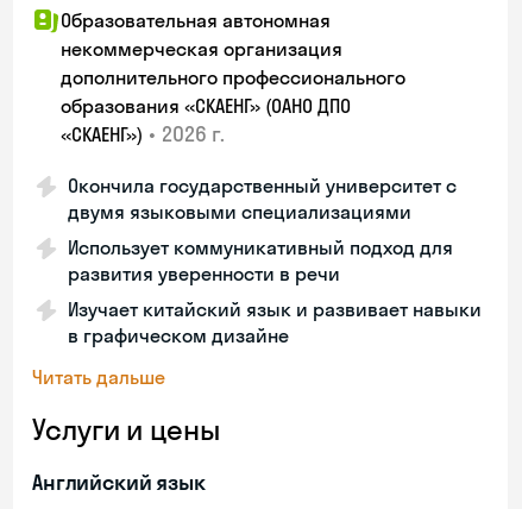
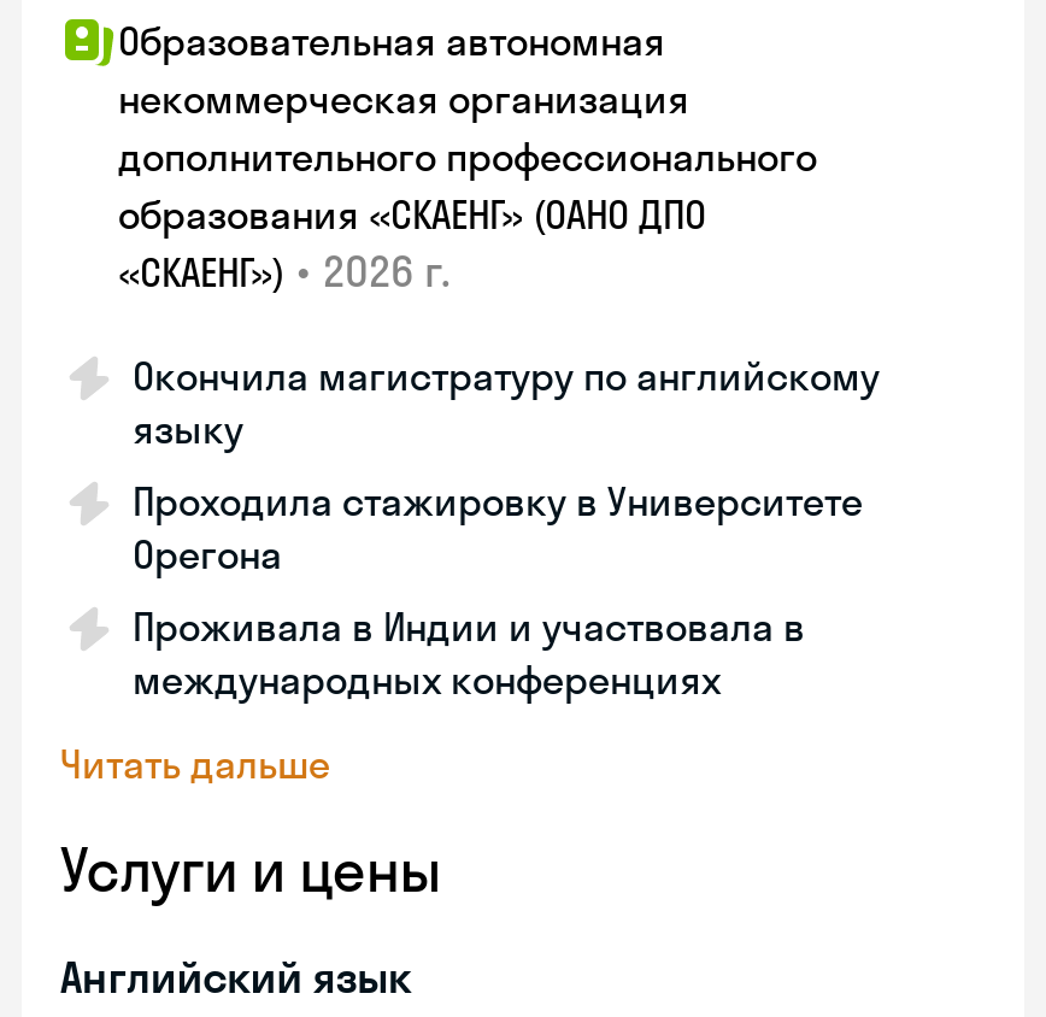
[68,174,457,224] Окончила государственный университет с | двумя языковыми специализациями -> [133,352,880,453] Окончила магистратуру по английскому | языку
[68,235,453,285] Использует коммуникативный подход для | развития уверенности в речи -> [133,477,863,578] Проходила стажировку в Университете | Орегона
[68,297,482,347] Изучает китайский язык и развивает навыки | в графическом дизайне -> [133,602,805,704] Проживала в Индии и участвовала в | международных конференциях

